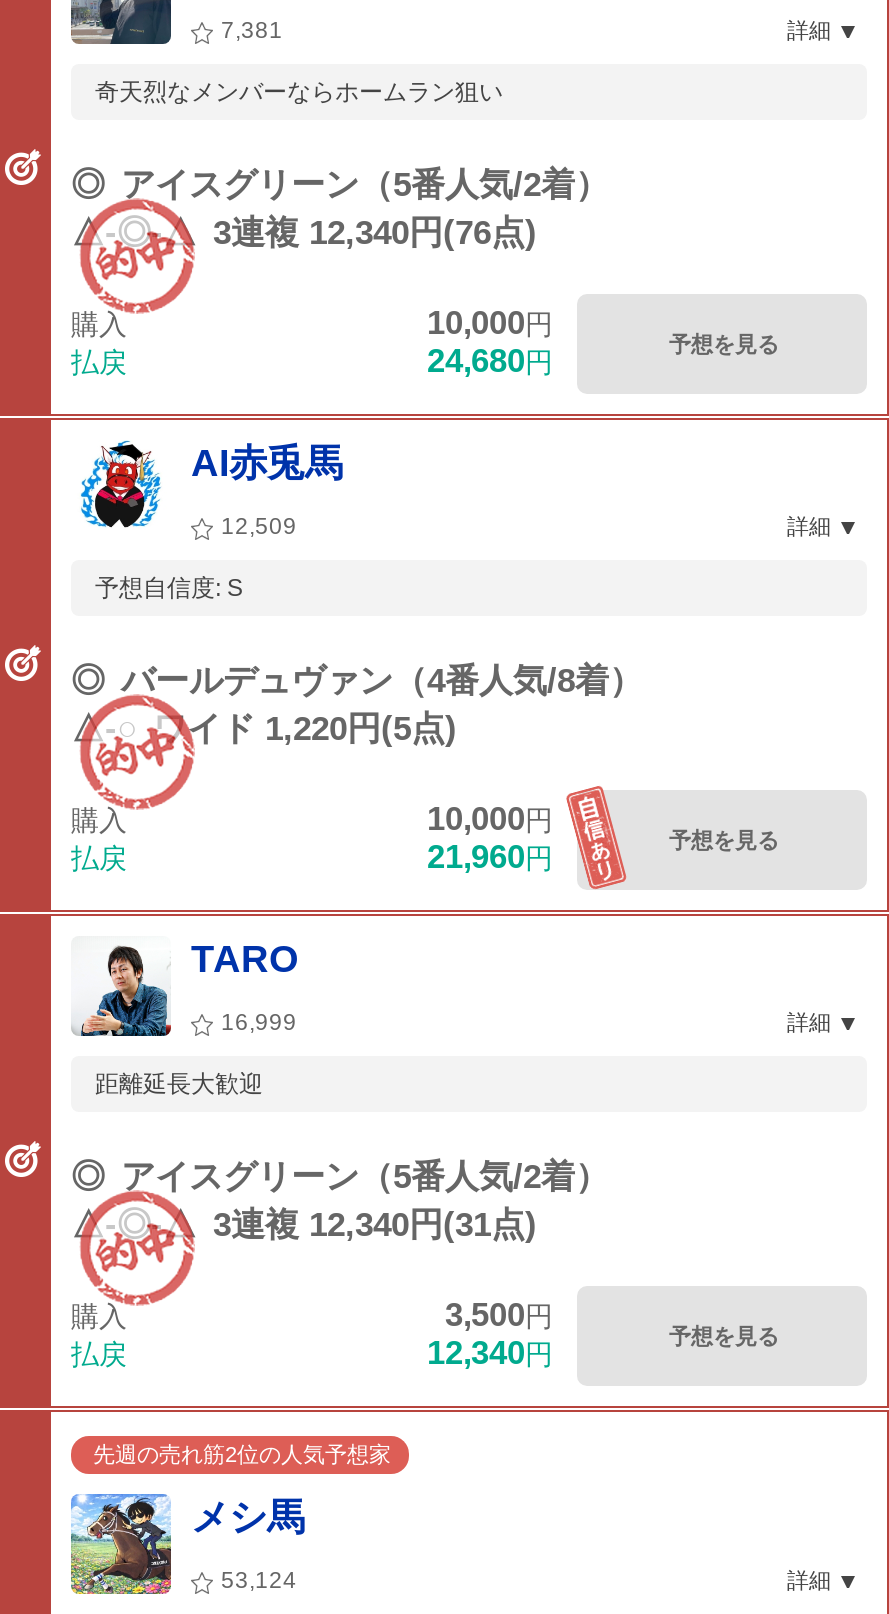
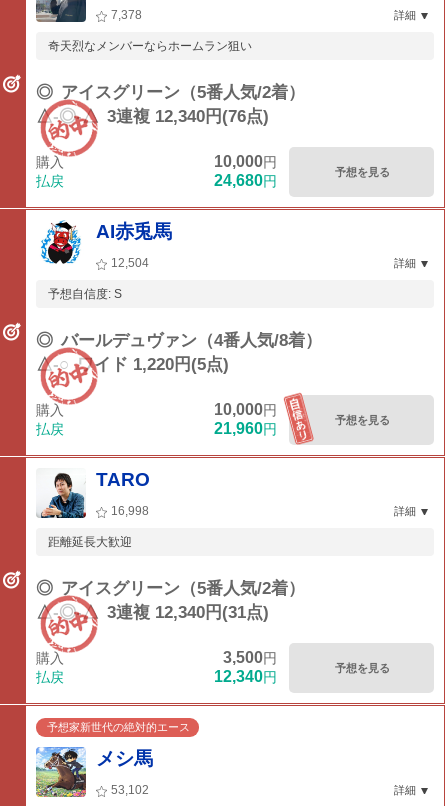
[221,18,283,42] 7,381 -> [111,9,142,21] 7,378
[221,514,297,538] 12,509 -> [111,257,149,269] 12,504
[221,1010,297,1034] 16,999 -> [111,505,149,517] 16,998
[93,1442,391,1466] 先週の売れ筋2位の人気予想家 -> [47,721,190,733] 予想家新世代の絶対的エース
[221,1568,297,1592] 53,124 -> [111,784,149,796] 53,102

